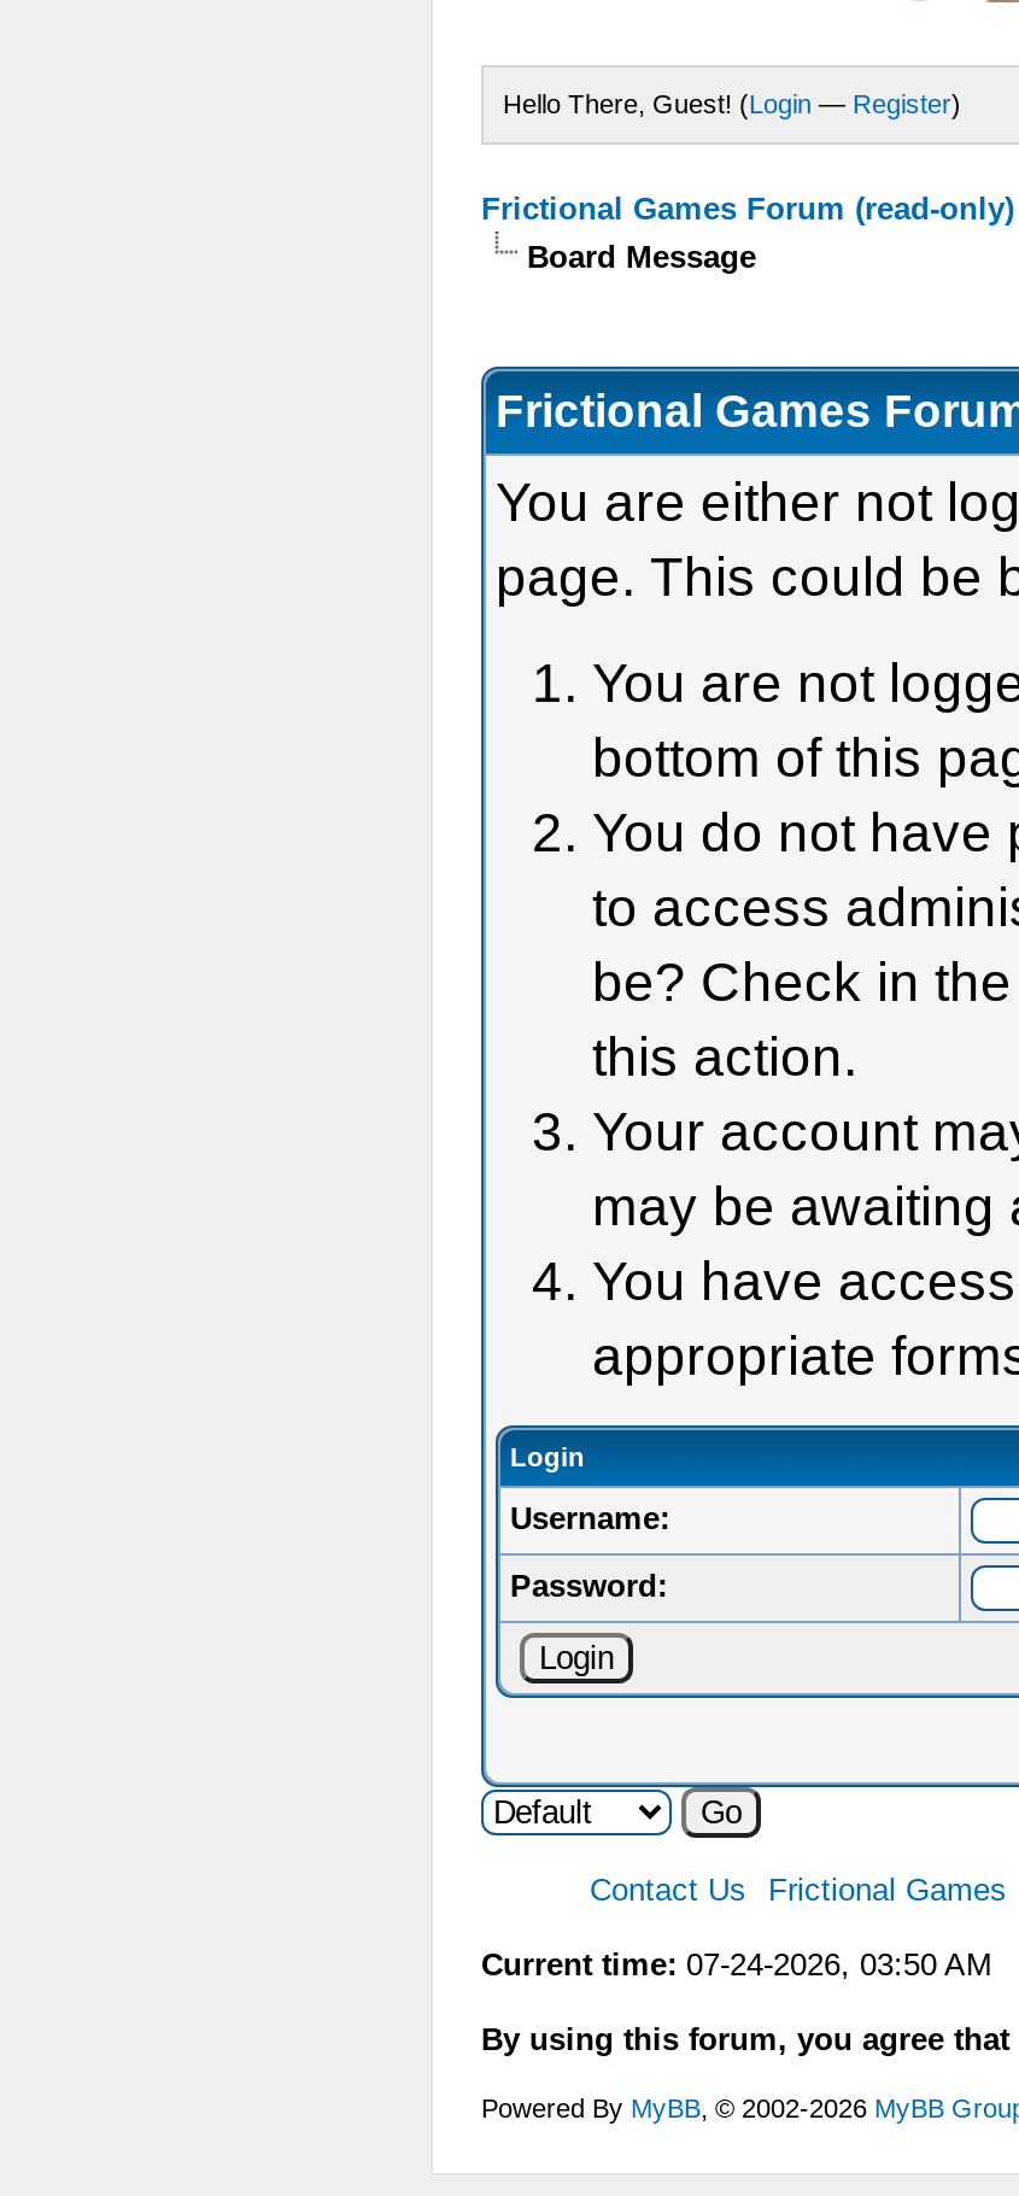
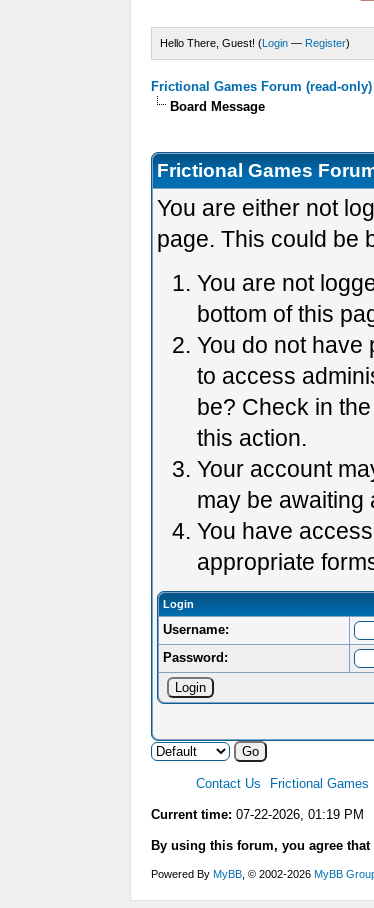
[481,1946,992,1983] Current time: 07-24-2026, 03:50 AM -> [151,807,364,822] Current time: 07-22-2026, 01:19 PM

